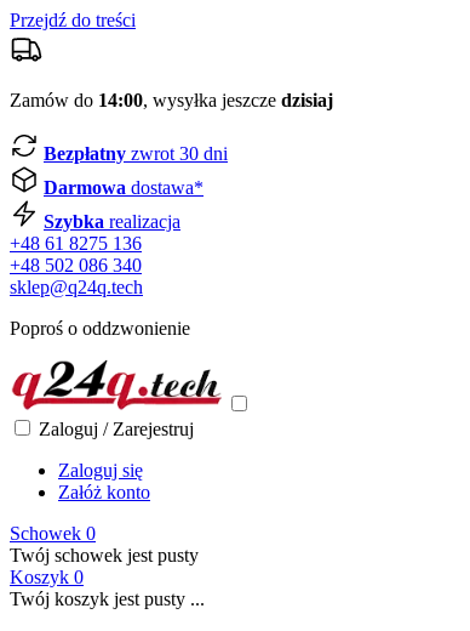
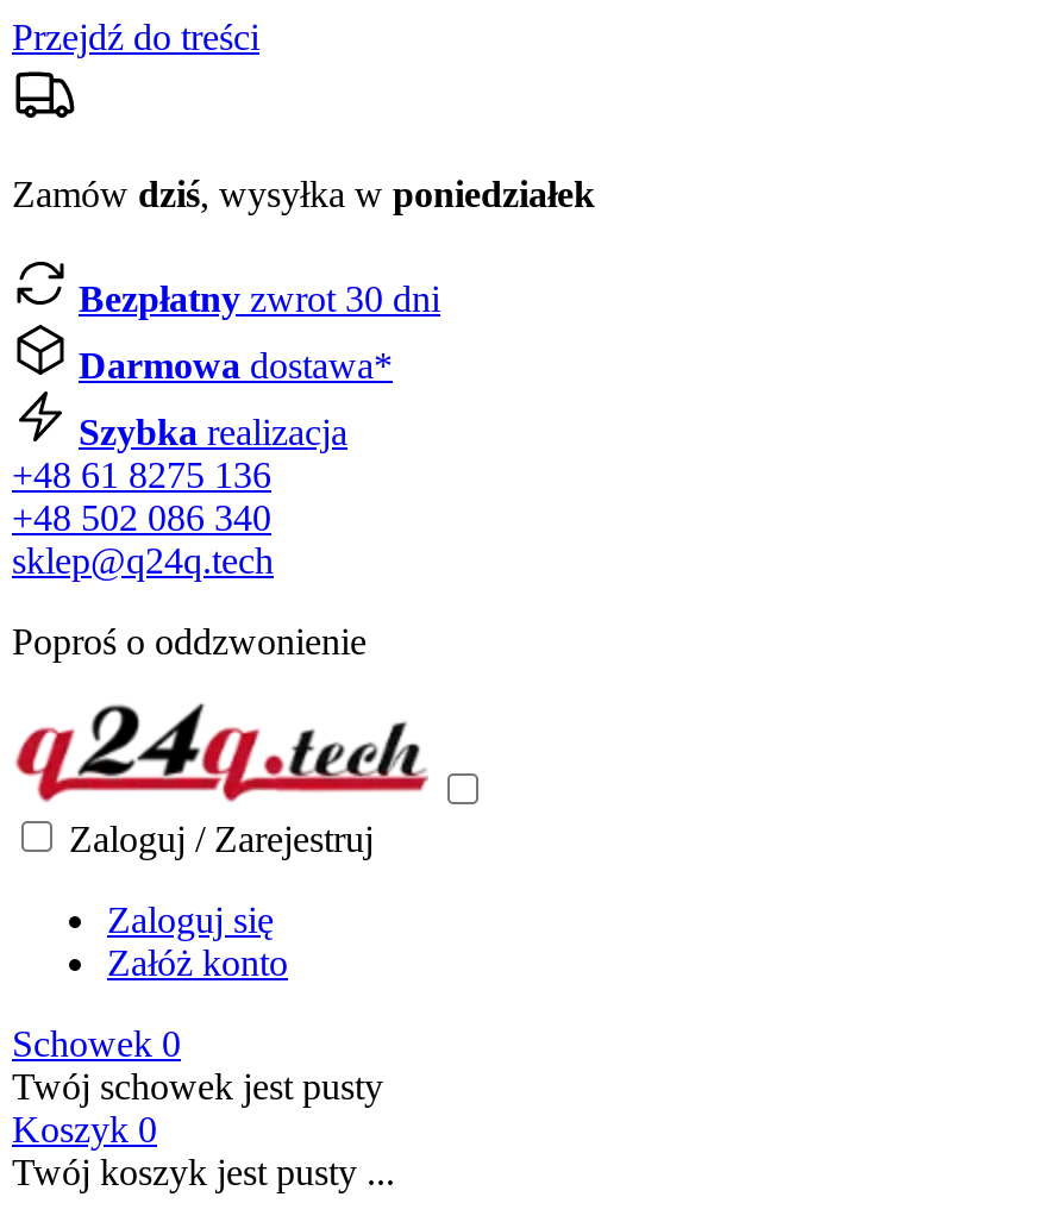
[10,90,333,110] Zamów do 14:00, wysyłka jeszcze dzisiaj -> [12,174,595,214] Zamów dziś, wysyłka w poniedziałek

